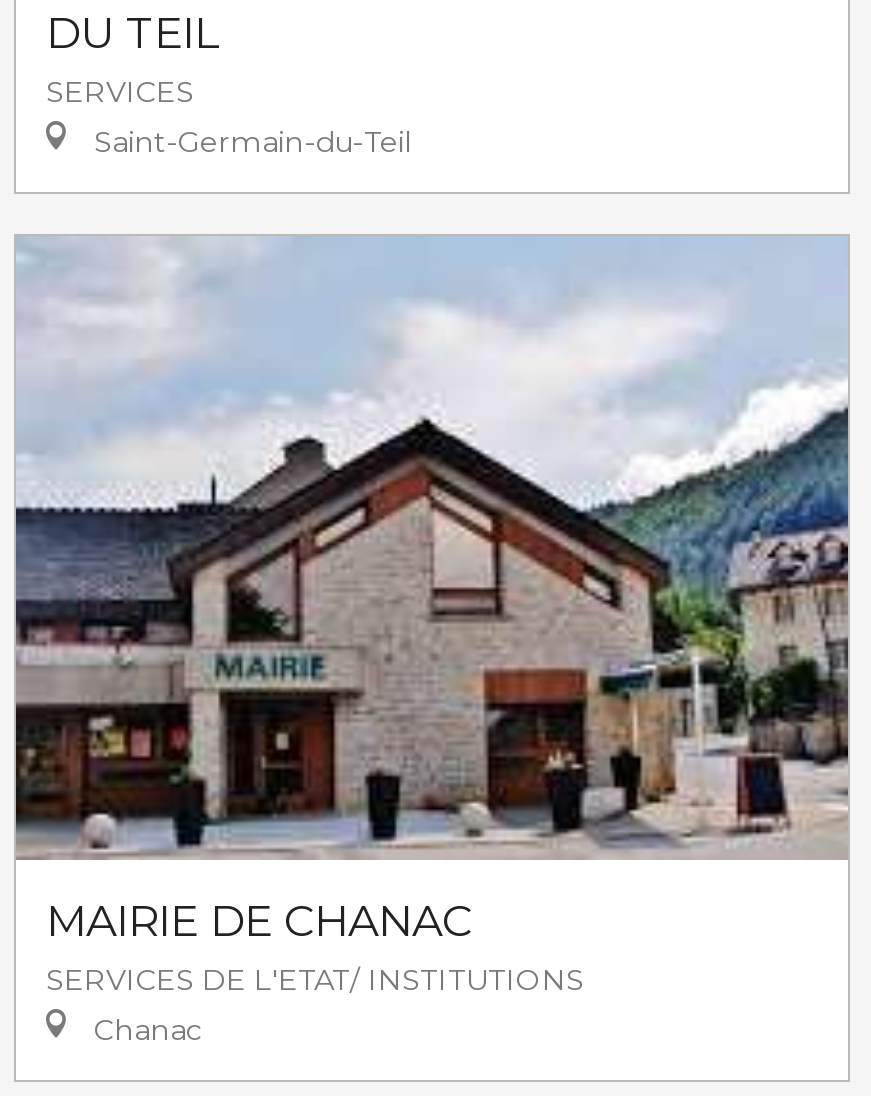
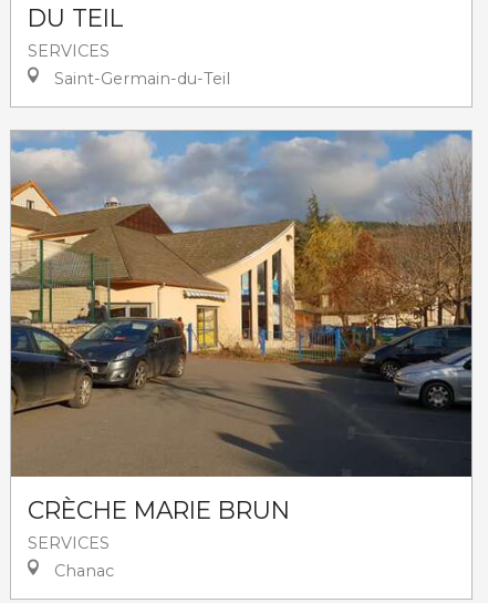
[14,238,850,998] [image] | MAIRIE DE CHANAC | SERVICES DE L'ETAT/ INSTITUTIONS -> [10,131,473,553] [image] | CRÈCHE MARIE BRUN | SERVICES

